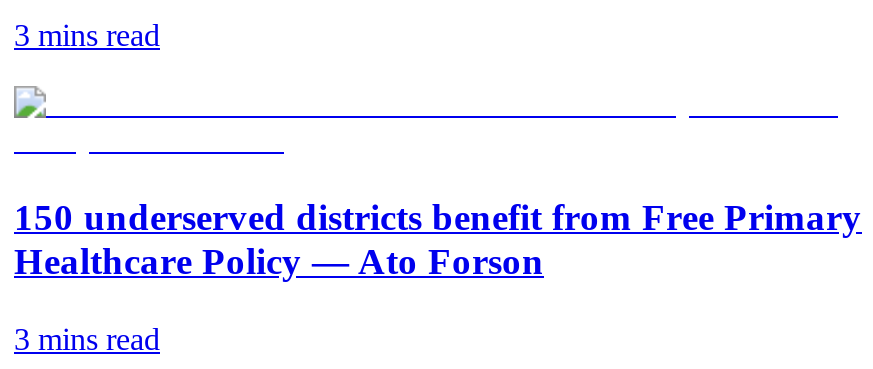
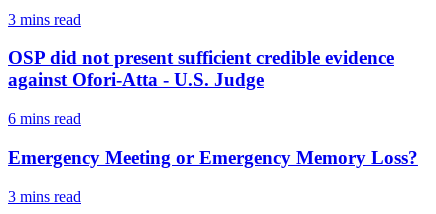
[14,196,862,282] 150 underserved districts benefit from Free Primary | Healthcare Policy — Ato Forson -> [8,47,418,168] OSP did not present sufficient credible evidence | against Ofori-Atta - U.S. Judge | 6 mins read | Emergency Meeting or Emergency Memory Loss?

